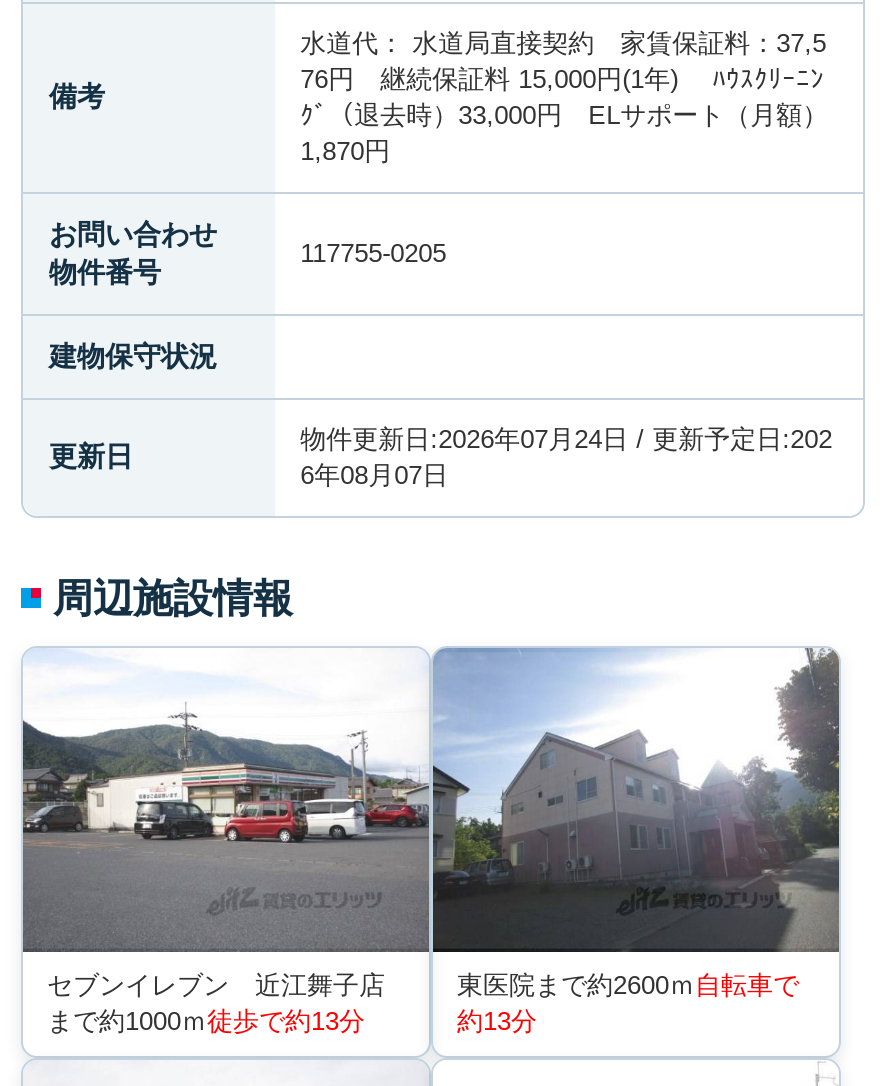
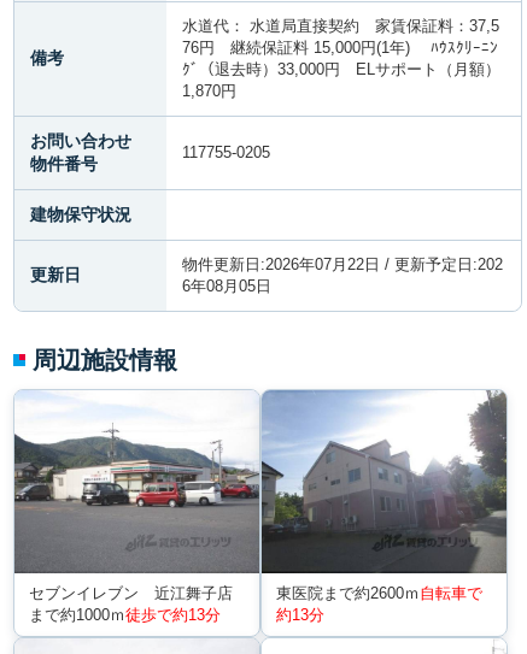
[300,424,832,454] 物件更新日:2026年07月24日 / 更新予定日:202 -> [182,255,502,273] 物件更新日:2026年07月22日 / 更新予定日:202
[300,460,448,490] 6年08月07日 -> [182,277,271,295] 6年08月05日

